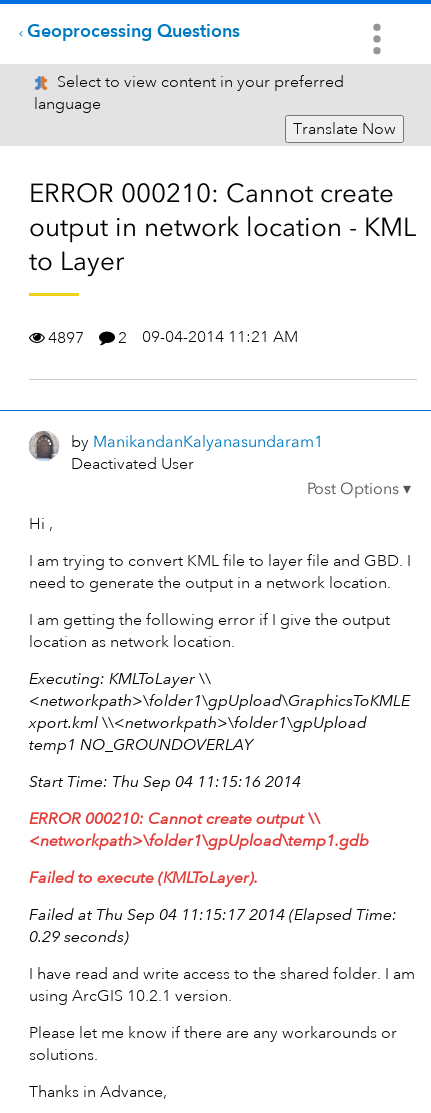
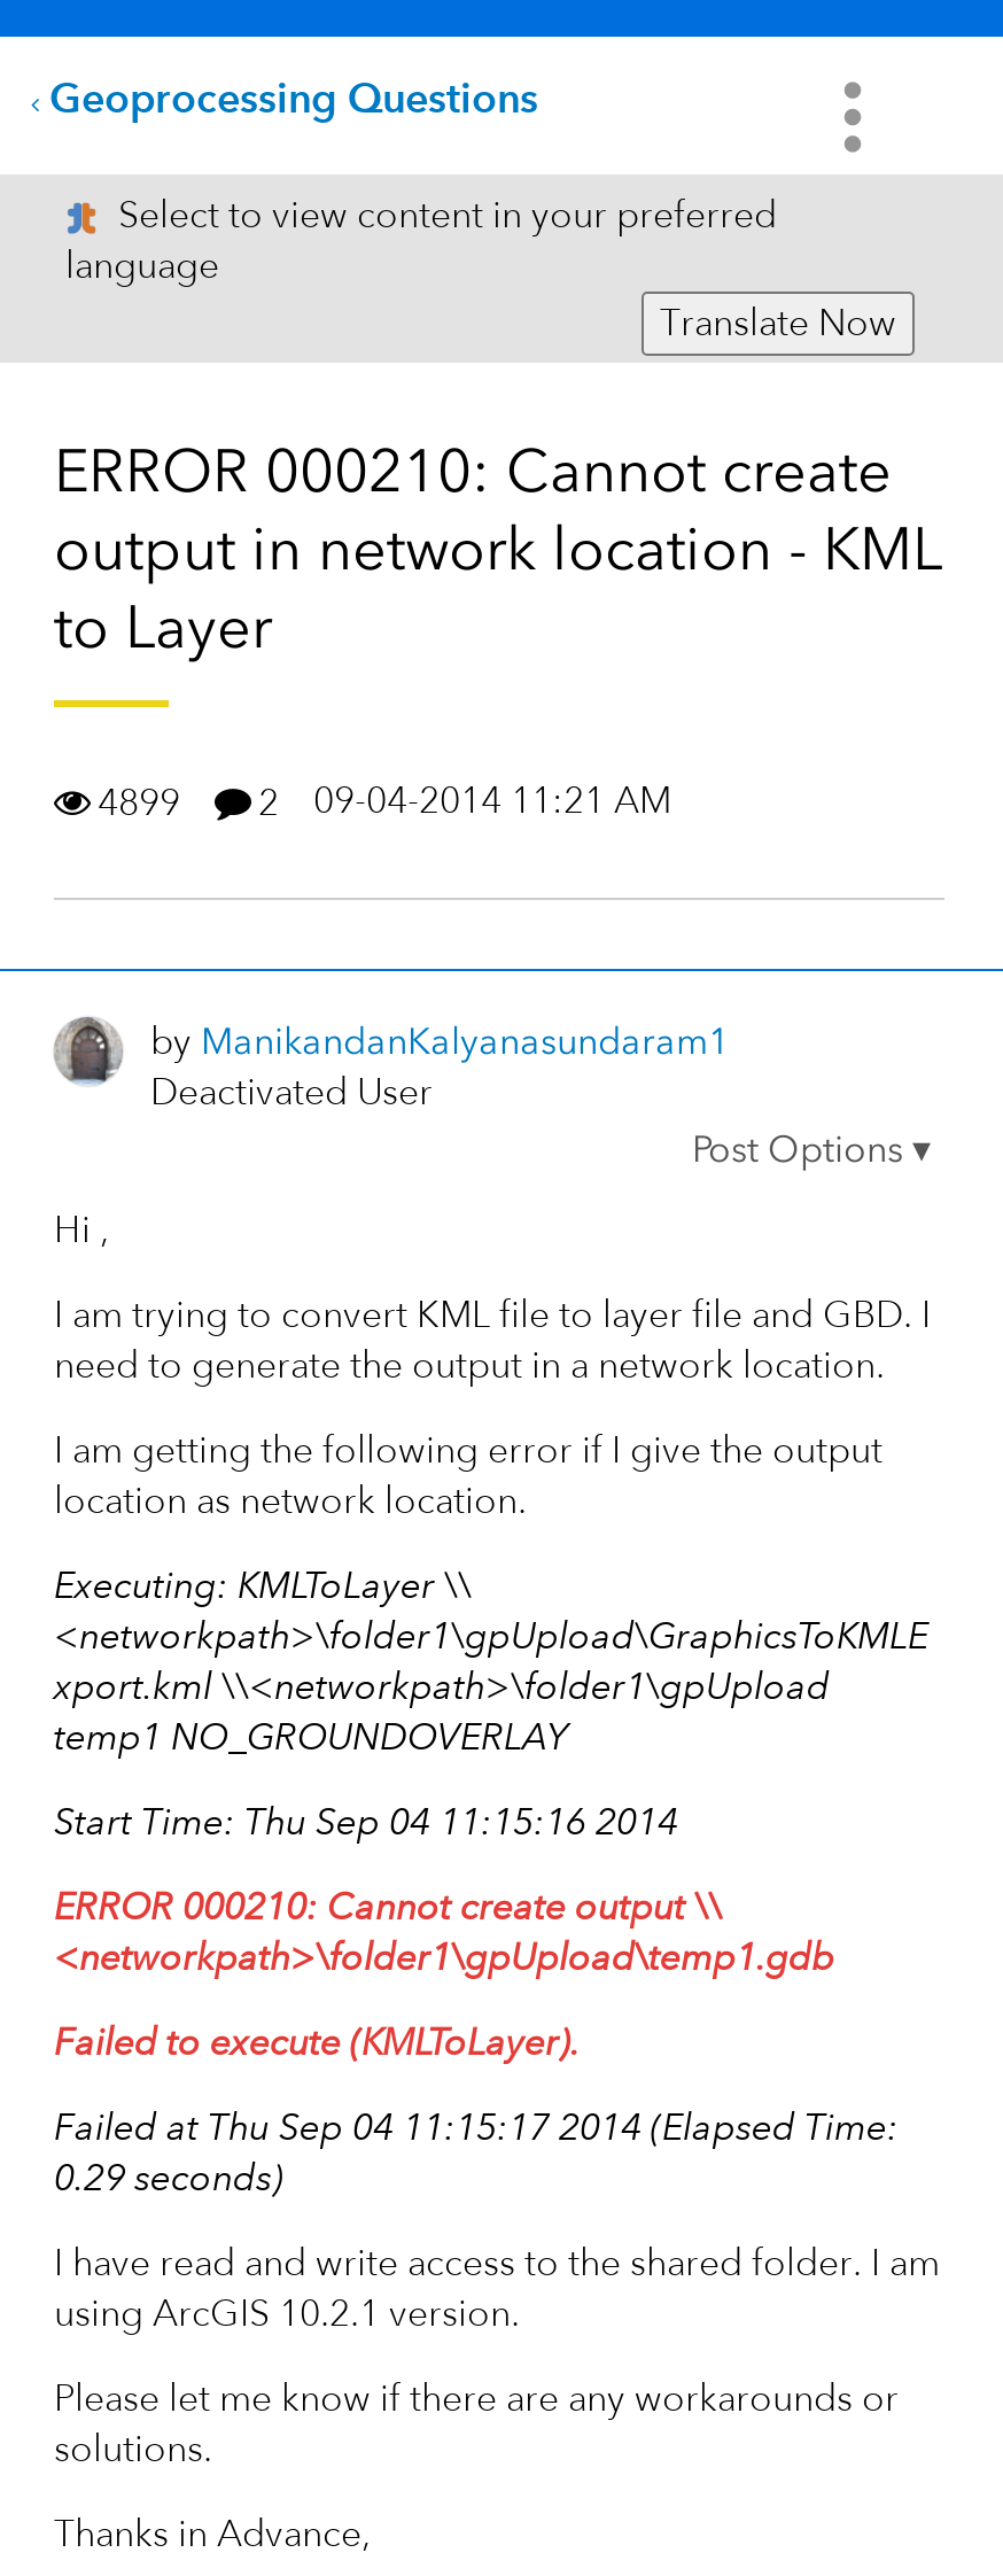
[48,327,298,348] 4897 2 09-04-2014 11:21 AM -> [98,778,671,827] 4899 2 09-04-2014 11:21 AM

